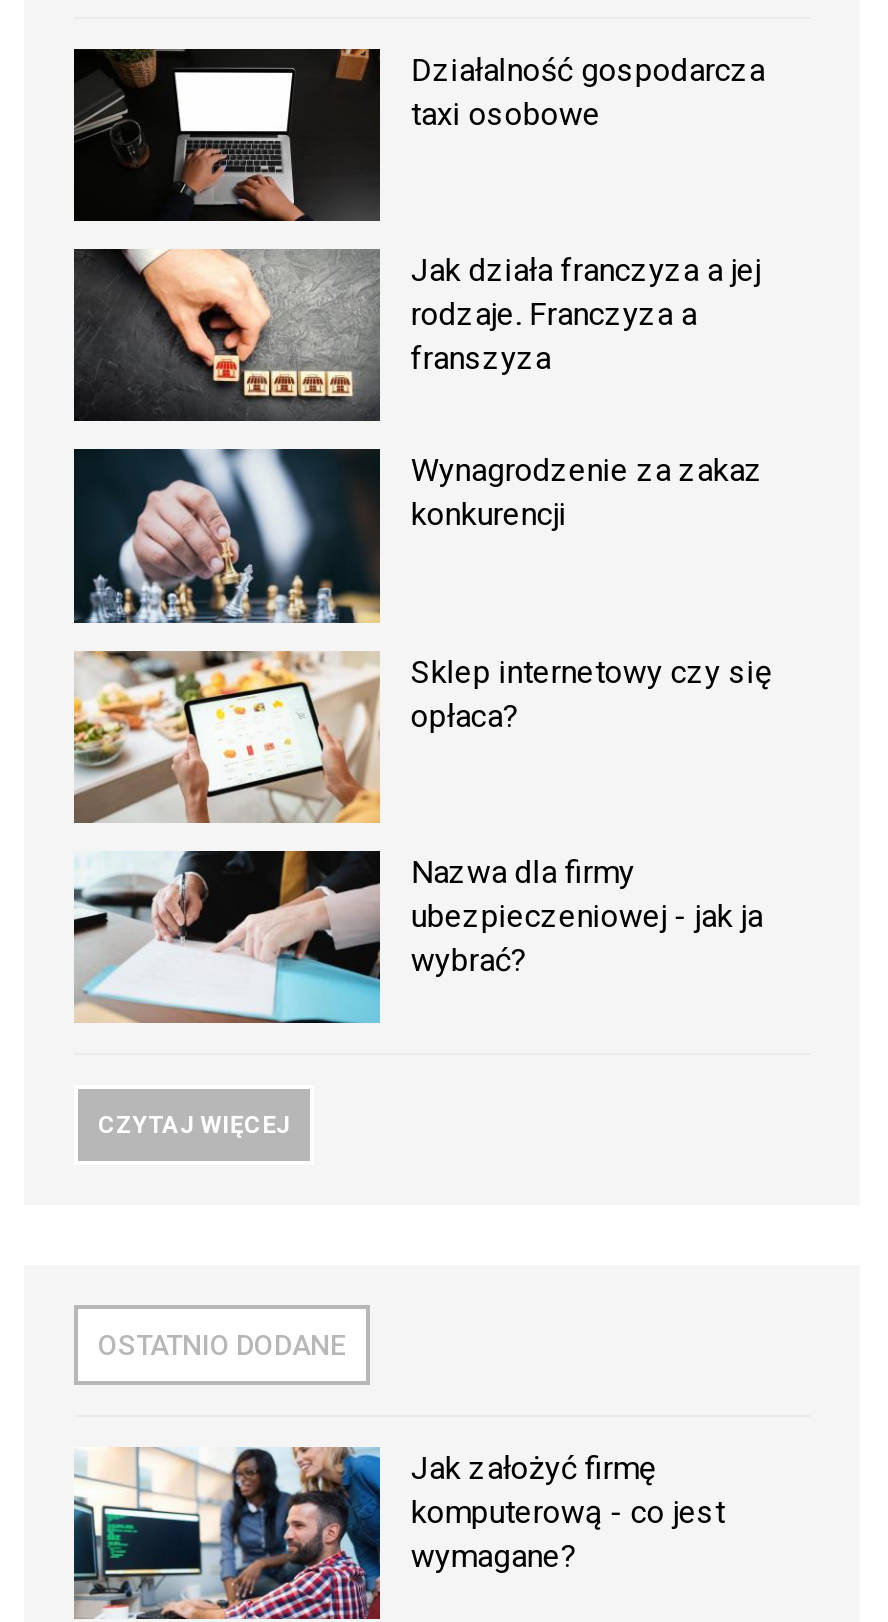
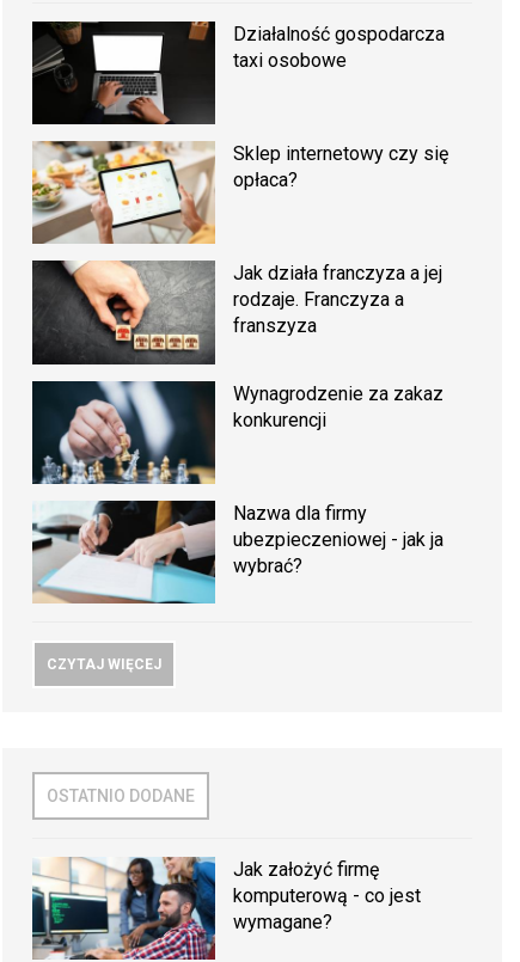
moved [74,247,763,534] -> [32,259,444,431]: [image] | Jak działa franczyza a jej | rodzaje. Franczyza a | franszyza | Wynagrodzenie za zakaz | konkurencji
moved [80,445,382,627] -> [36,378,216,486]: [image]
moved [72,649,771,825] -> [31,140,449,245]: [image] | Sklep internetowy czy się | opłaca?

